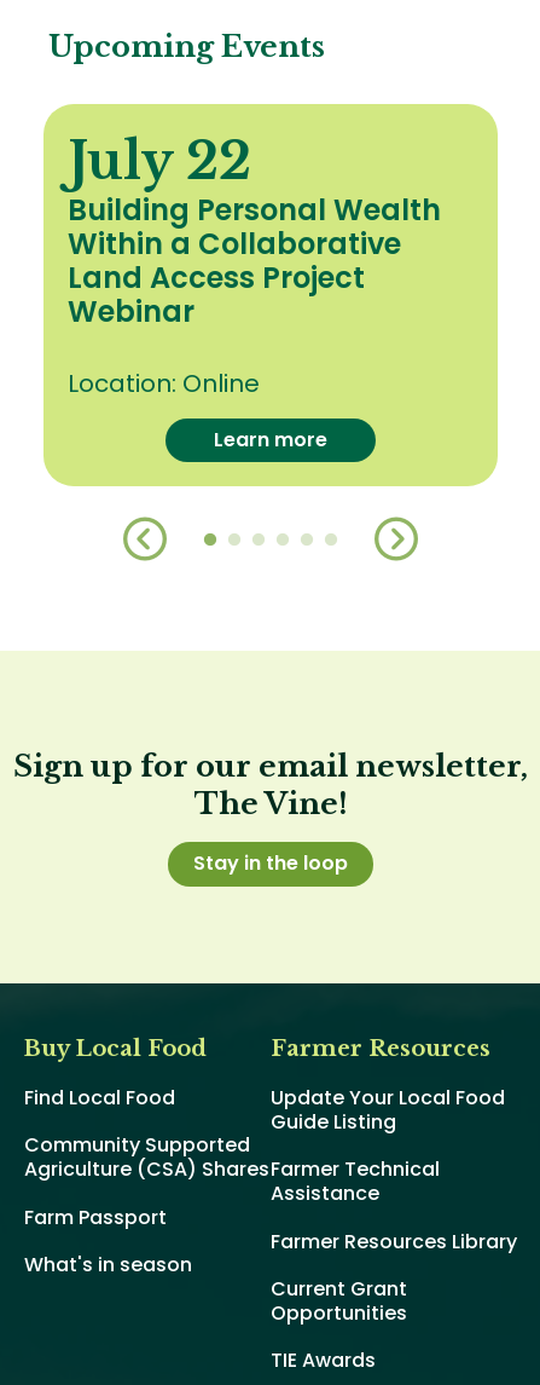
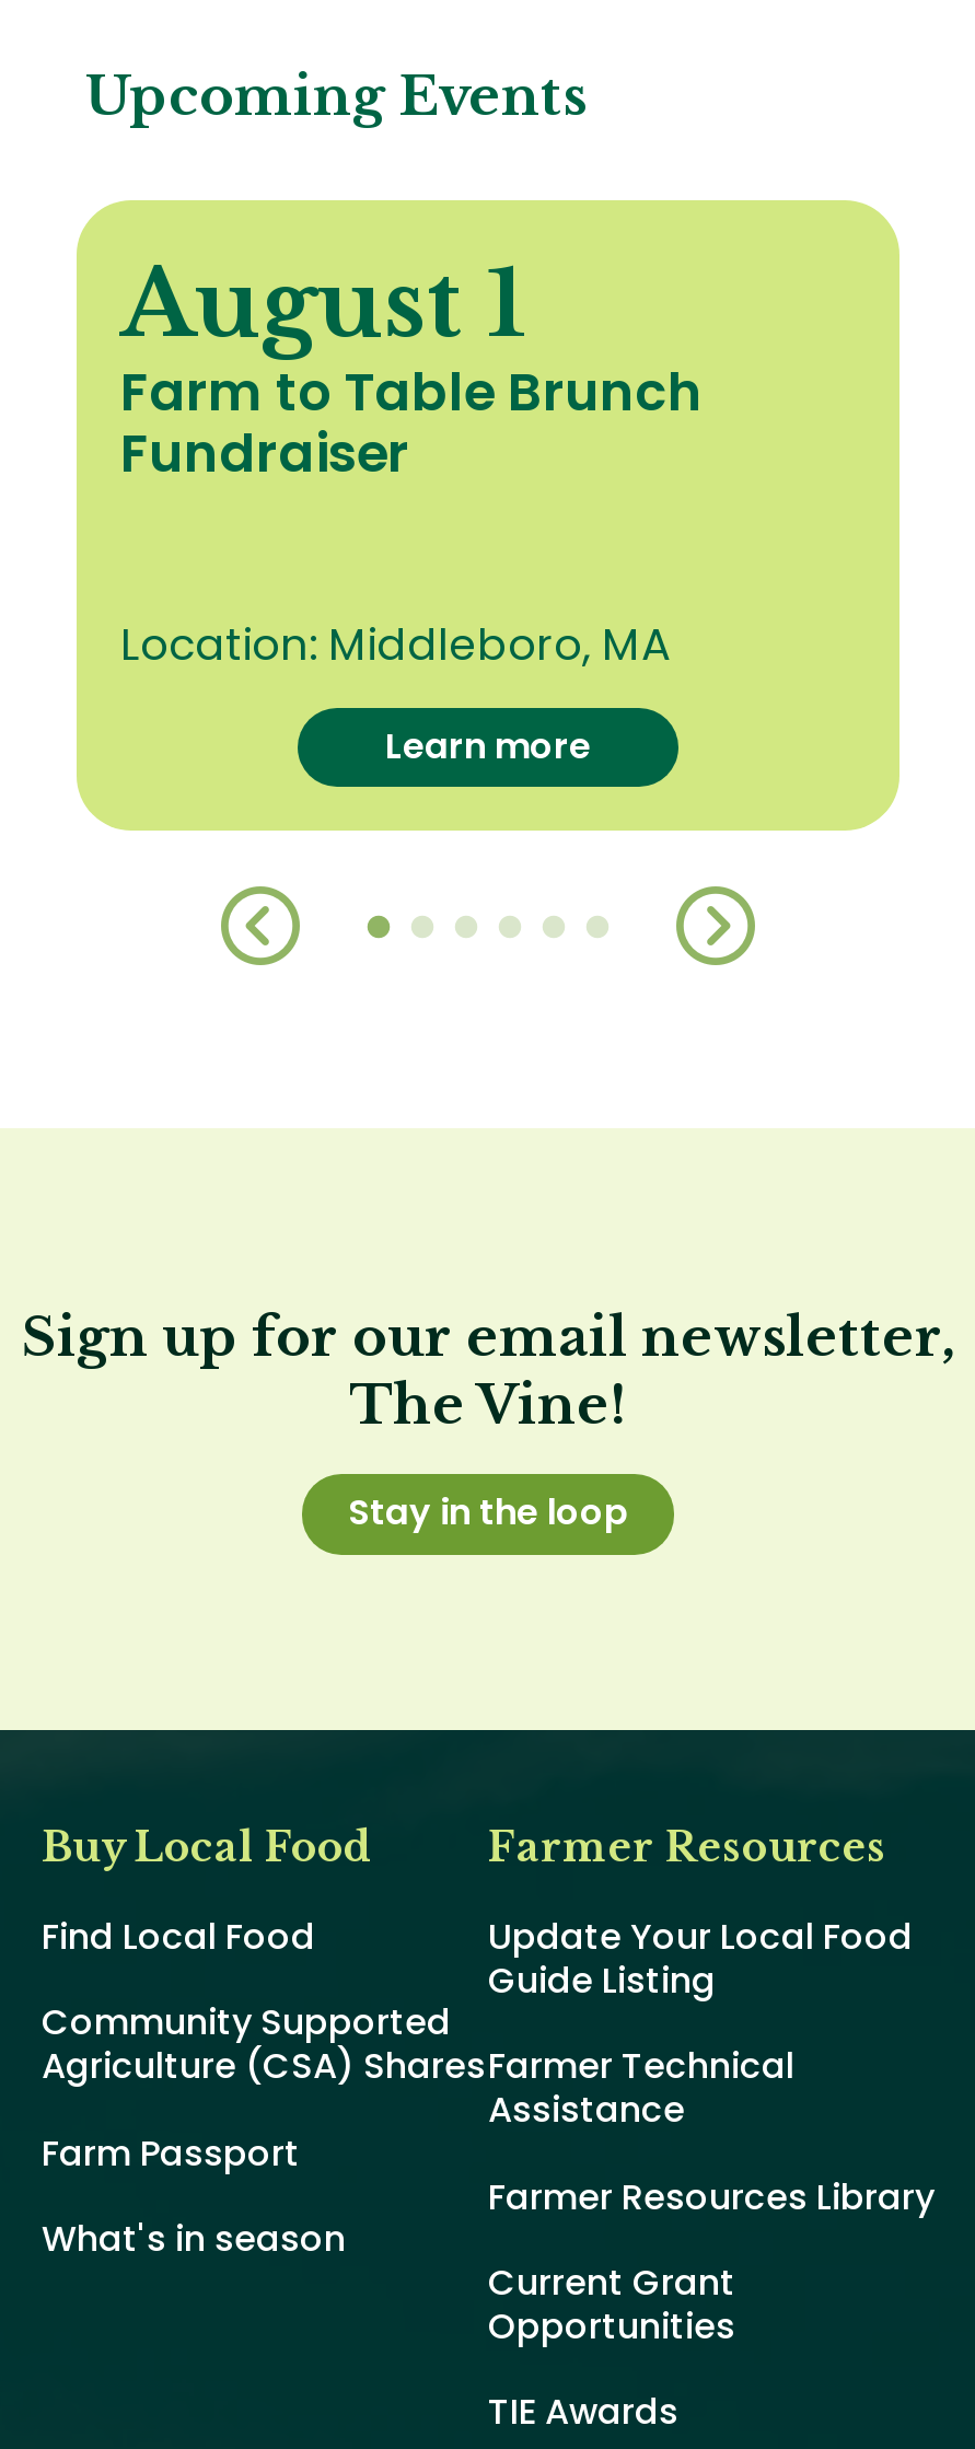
[68,129,441,331] July 22 | Building Personal Wealth | Within a Collaborative | Land Access Project | Webinar -> [120,246,703,488] August 1 | Farm to Table Brunch | Fundraiser
[68,366,260,400] Location: Online -> [120,613,670,675] Location: Middleboro, MA

